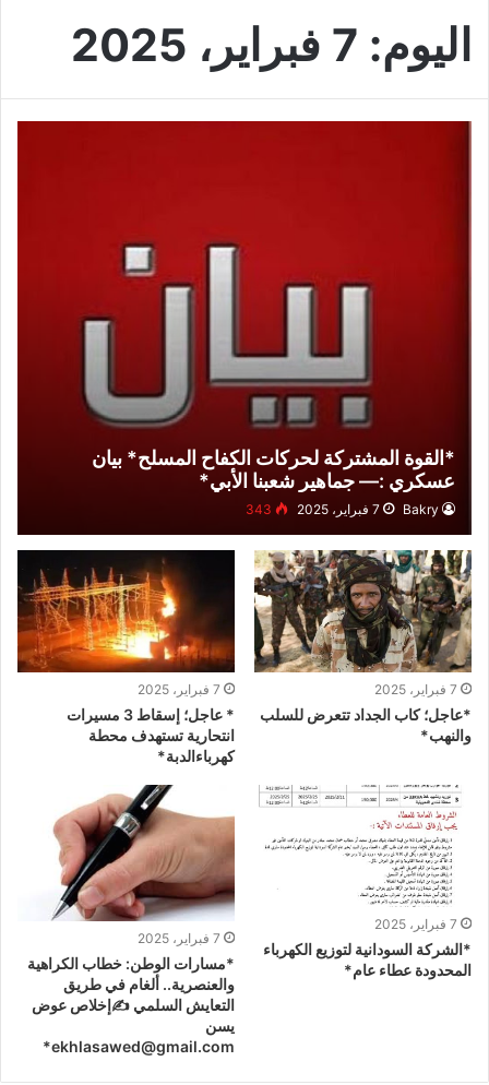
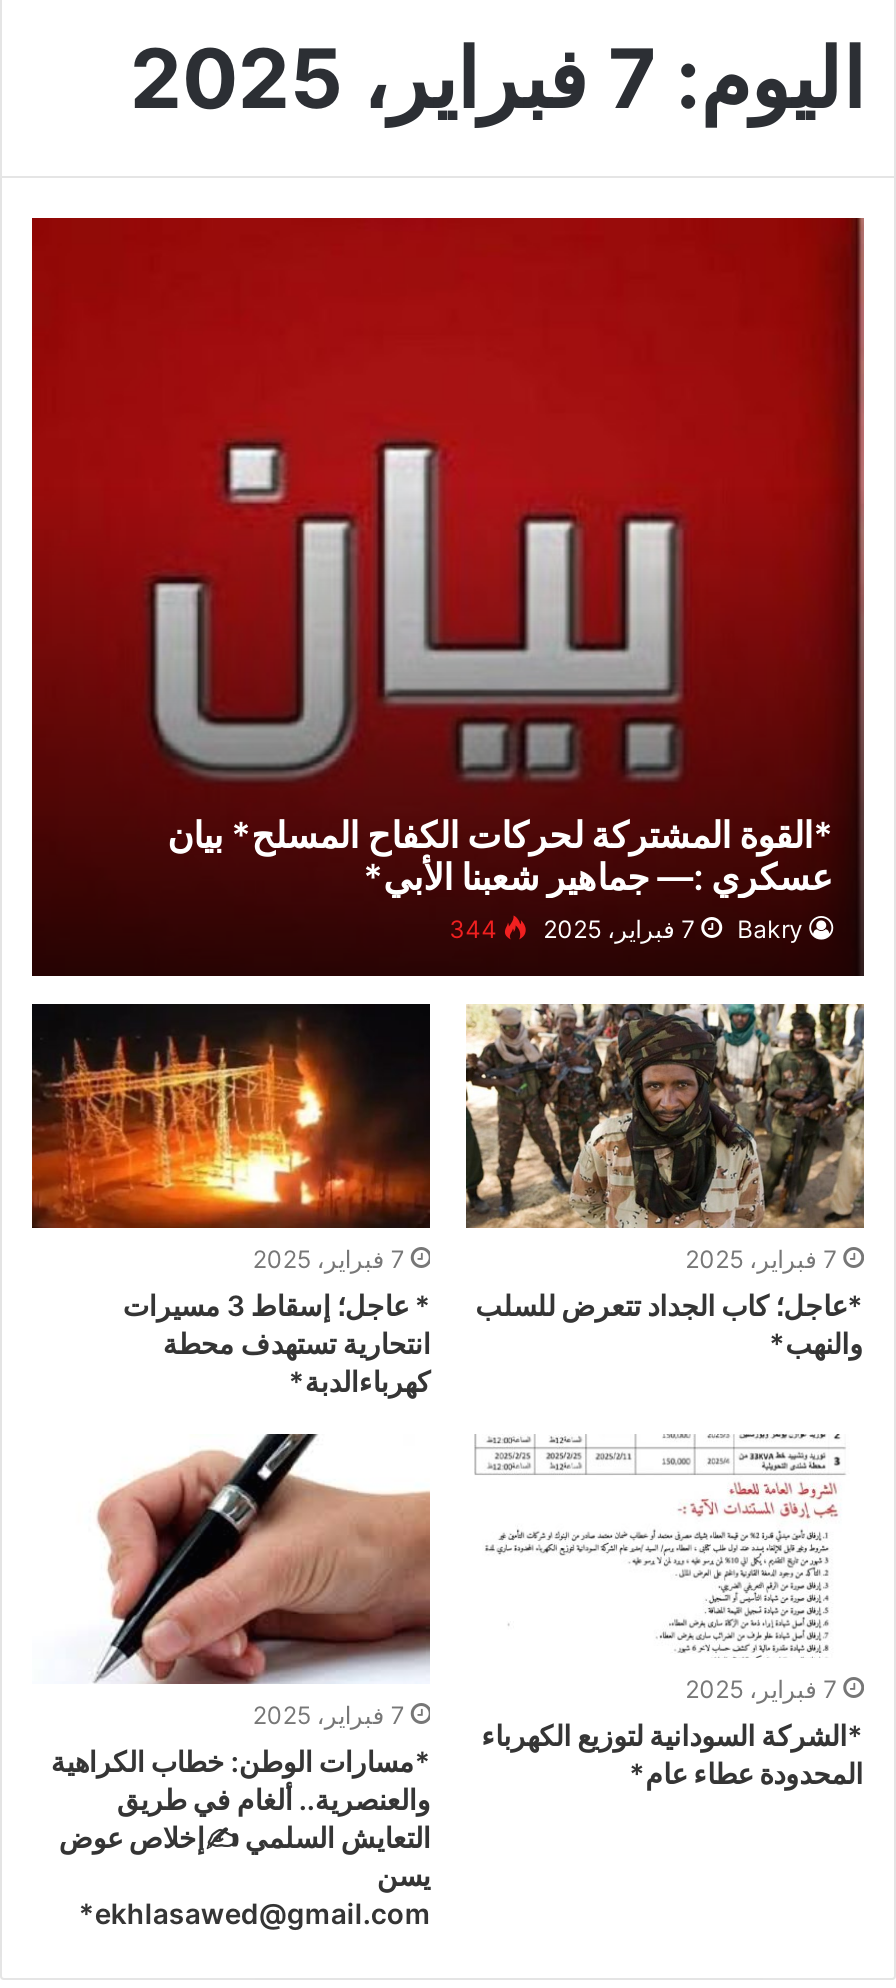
[245,501,271,517] 343 -> [449,914,497,944] 344

